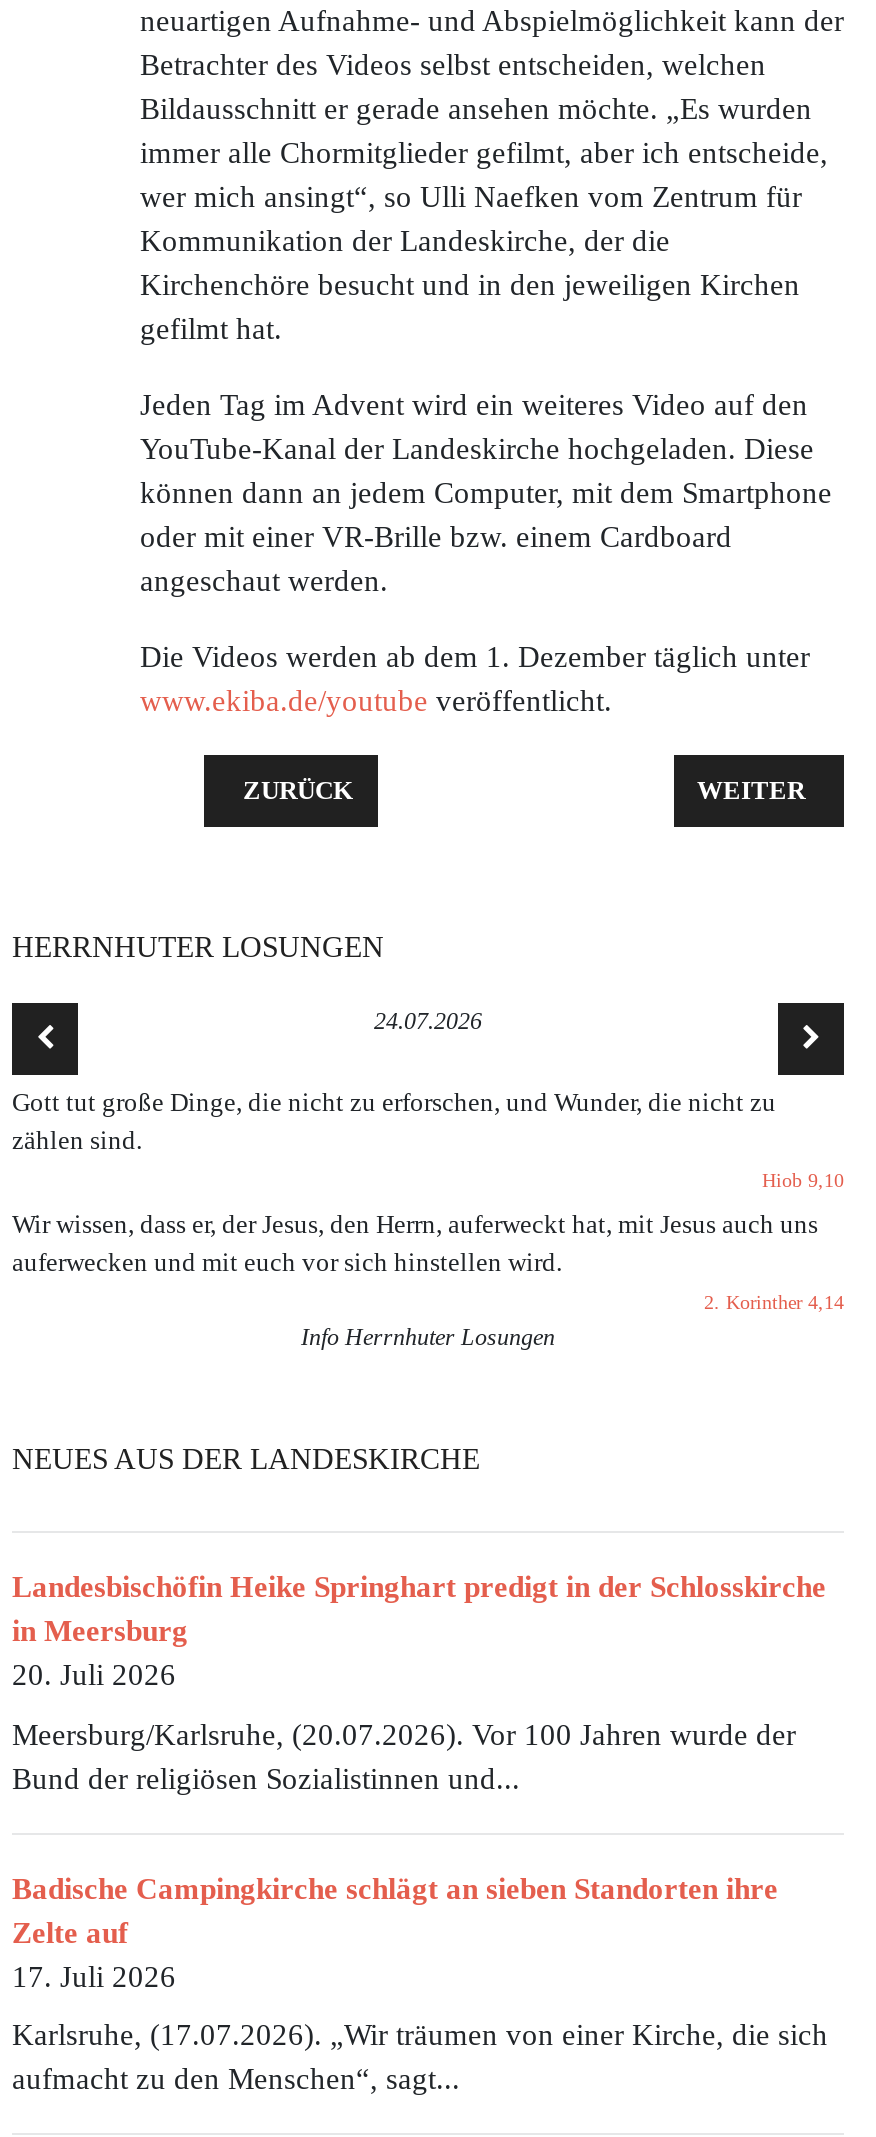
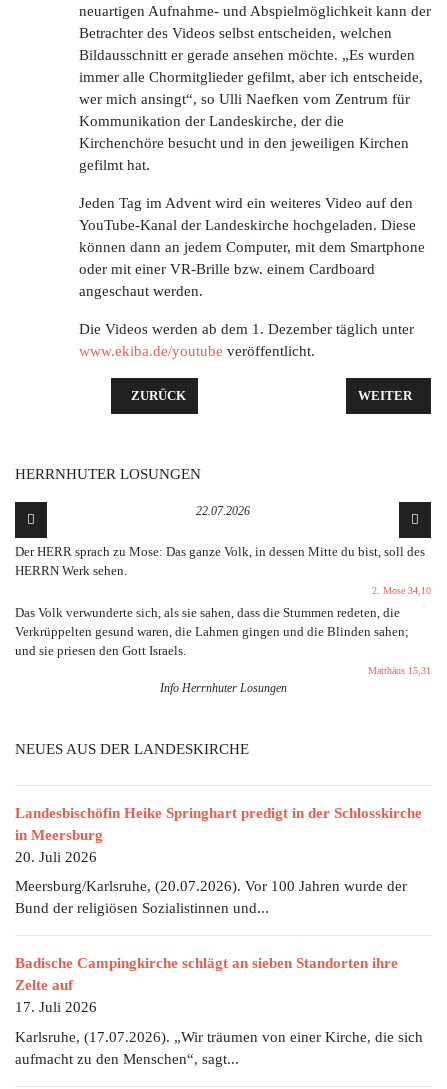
[374,1007,482,1035] 24.07.2026 -> [196,504,250,518] 22.07.2026
[12,1089,776,1155] Gott tut große Dinge, die nicht zu erforschen, und Wunder, die nicht zu | zählen sind. -> [15,545,425,578] Der HERR sprach zu Mose: Das ganze Volk, in dessen Mitte du bist, soll des | HERRN Werk sehen.
[762,1169,844,1191] Hiob 9,10 -> [372,585,431,596] 2. Mose 34,10
[12,1211,818,1277] Wir wissen, dass er, der Jesus, den Herrn, auferweckt hat, mit Jesus auch uns | auferwecken und mit euch vor sich hinstellen wird. -> [15,606,409,658] Das Volk verwunderte sich, als sie sahen, dass die Stummen redeten, die | Verkrüppelten gesund waren, die Lahmen gingen und die Blinden sahen; | und sie priesen den Gott Israels.
[704,1291,844,1313] 2. Korinther 4,14 -> [368,665,431,676] Matthäus 15,31

